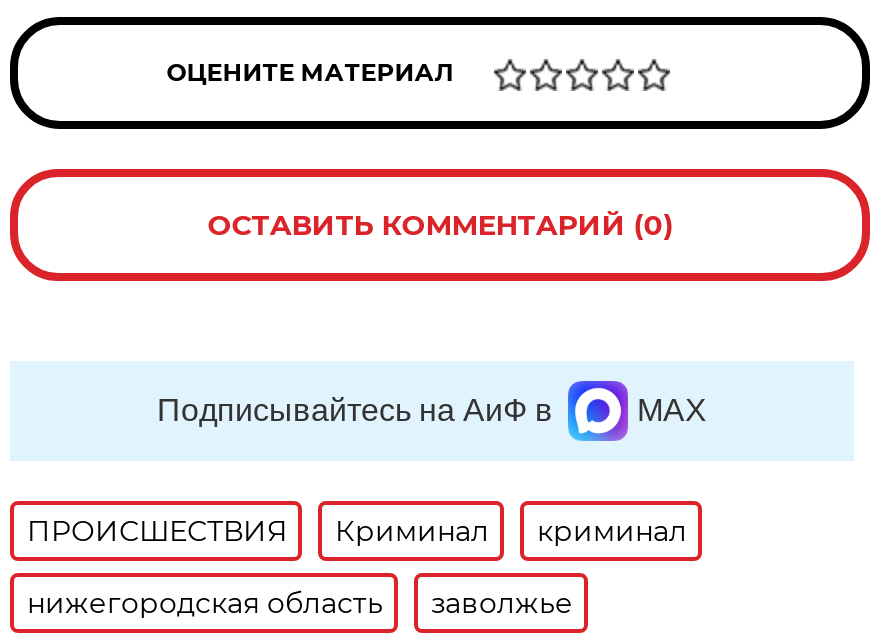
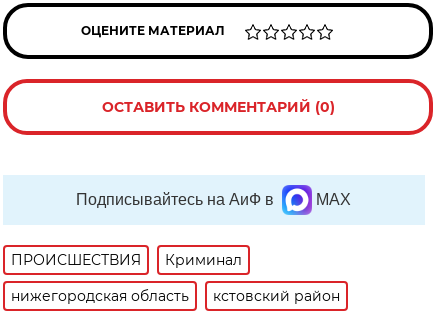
[537,514,687,550] криминал -> none
[431,586,573,622] заволжье -> [213,287,340,305] кстовский район

